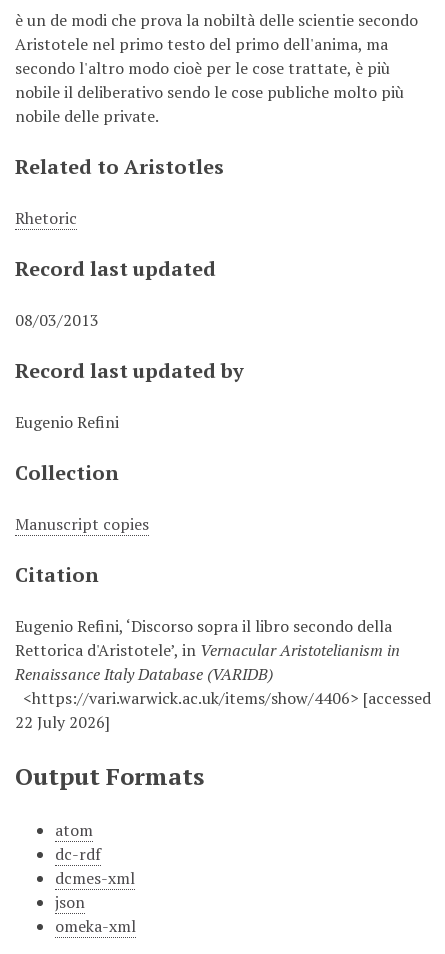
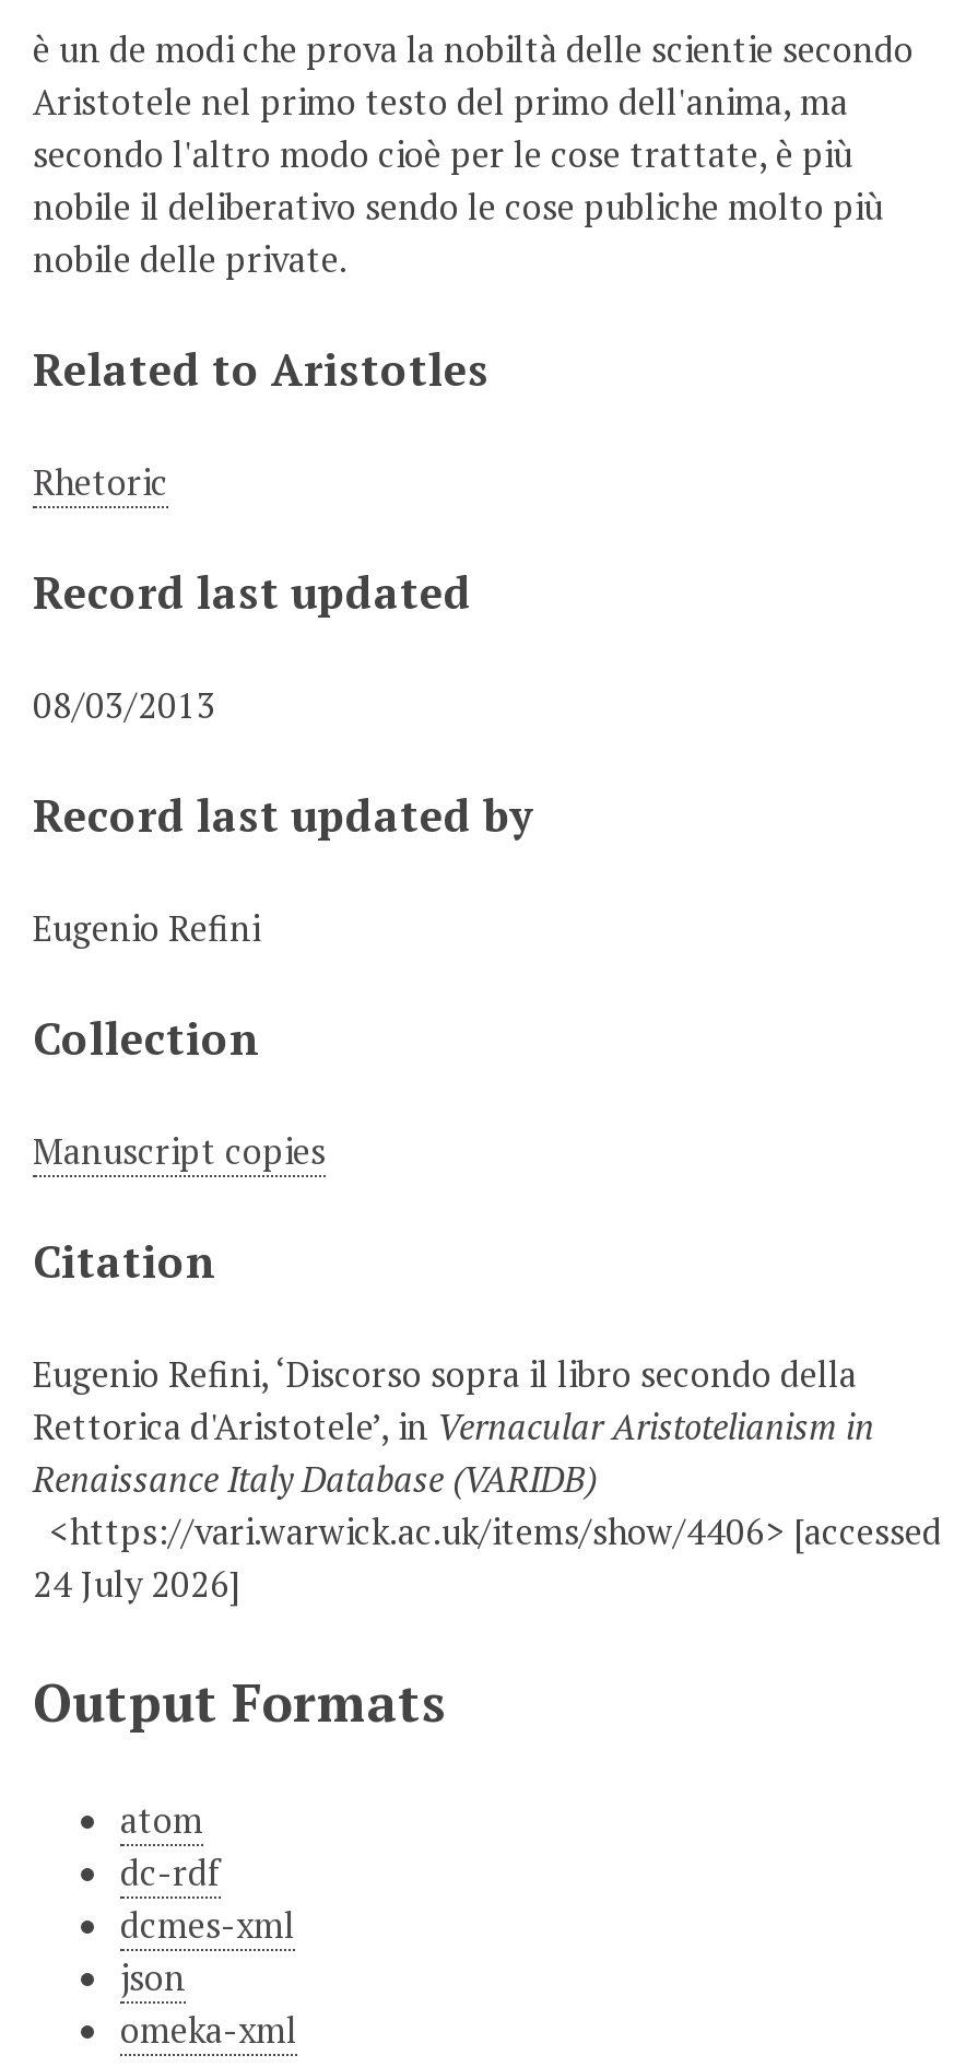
[15,711,110,733] 22 July 2026] -> [33,1560,240,1608] 24 July 2026]

